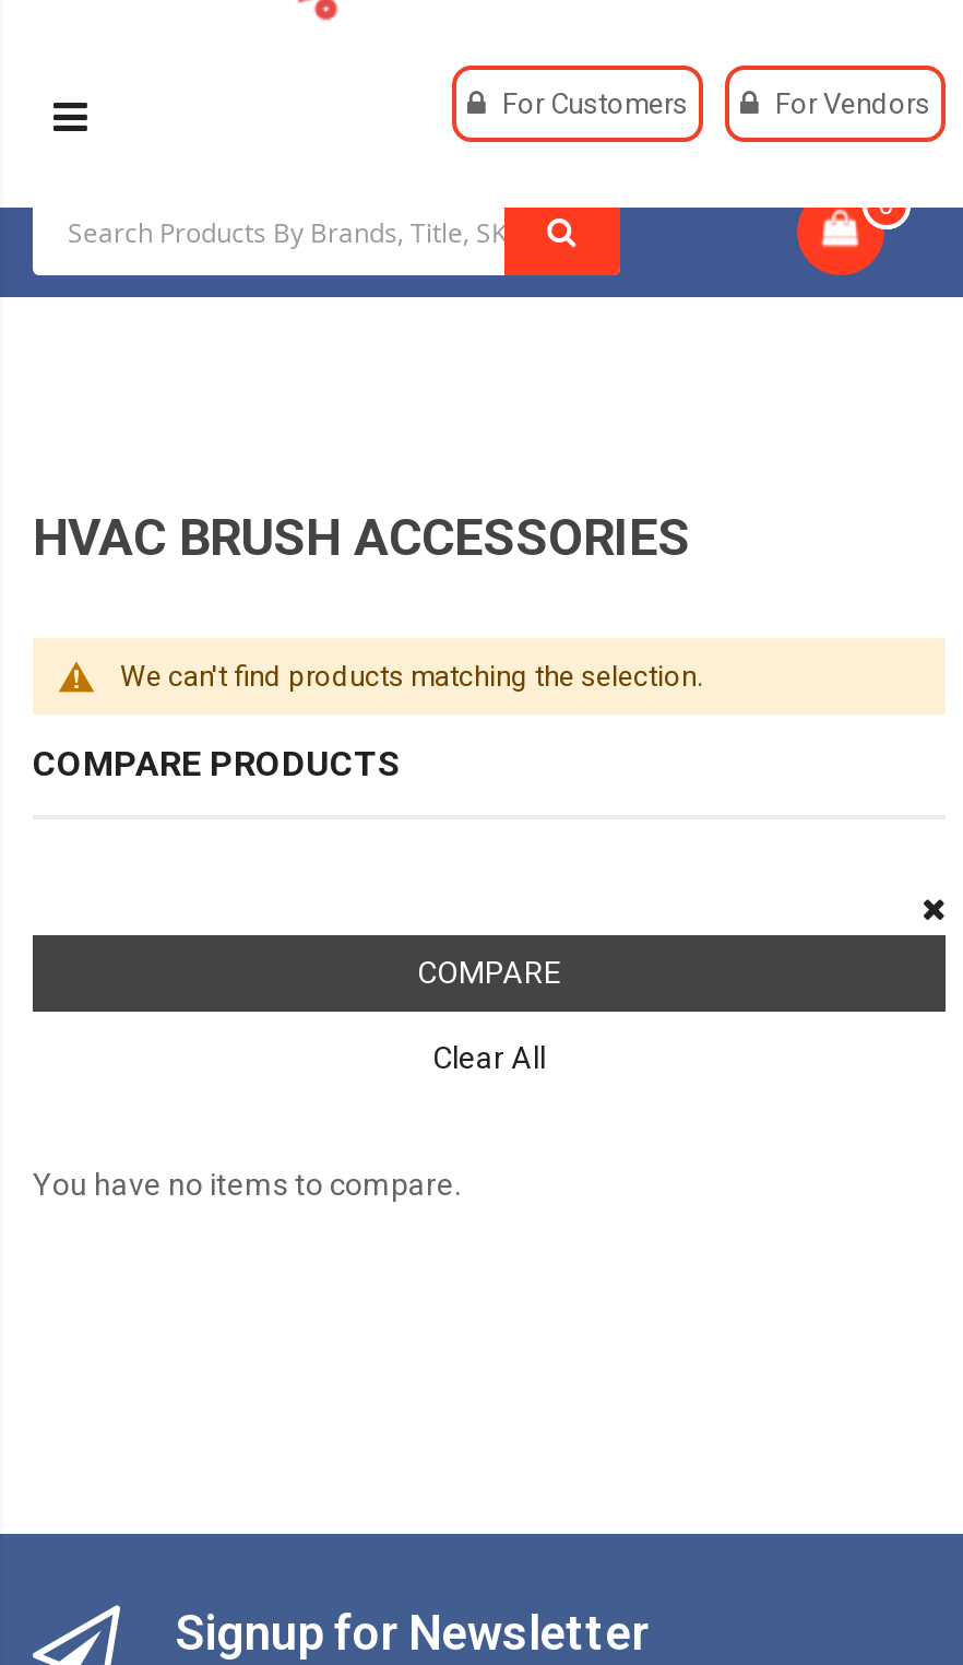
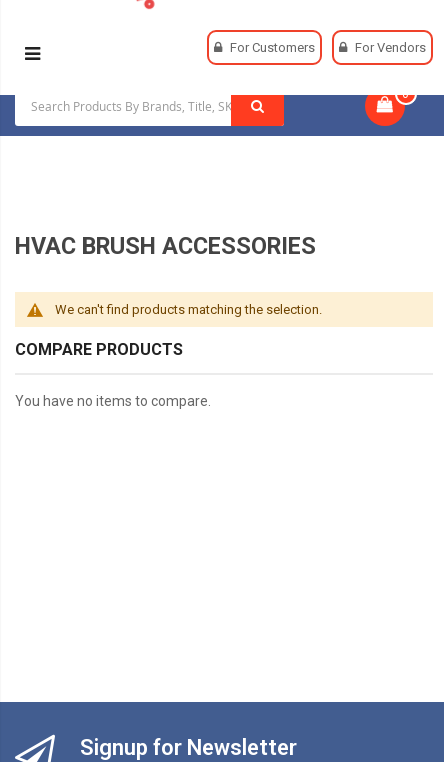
[417,955,561,1075] COMPARE | Clear All -> none
moved [33,1167,461,1202] -> [15,393,211,409]: You have no items to compare.

